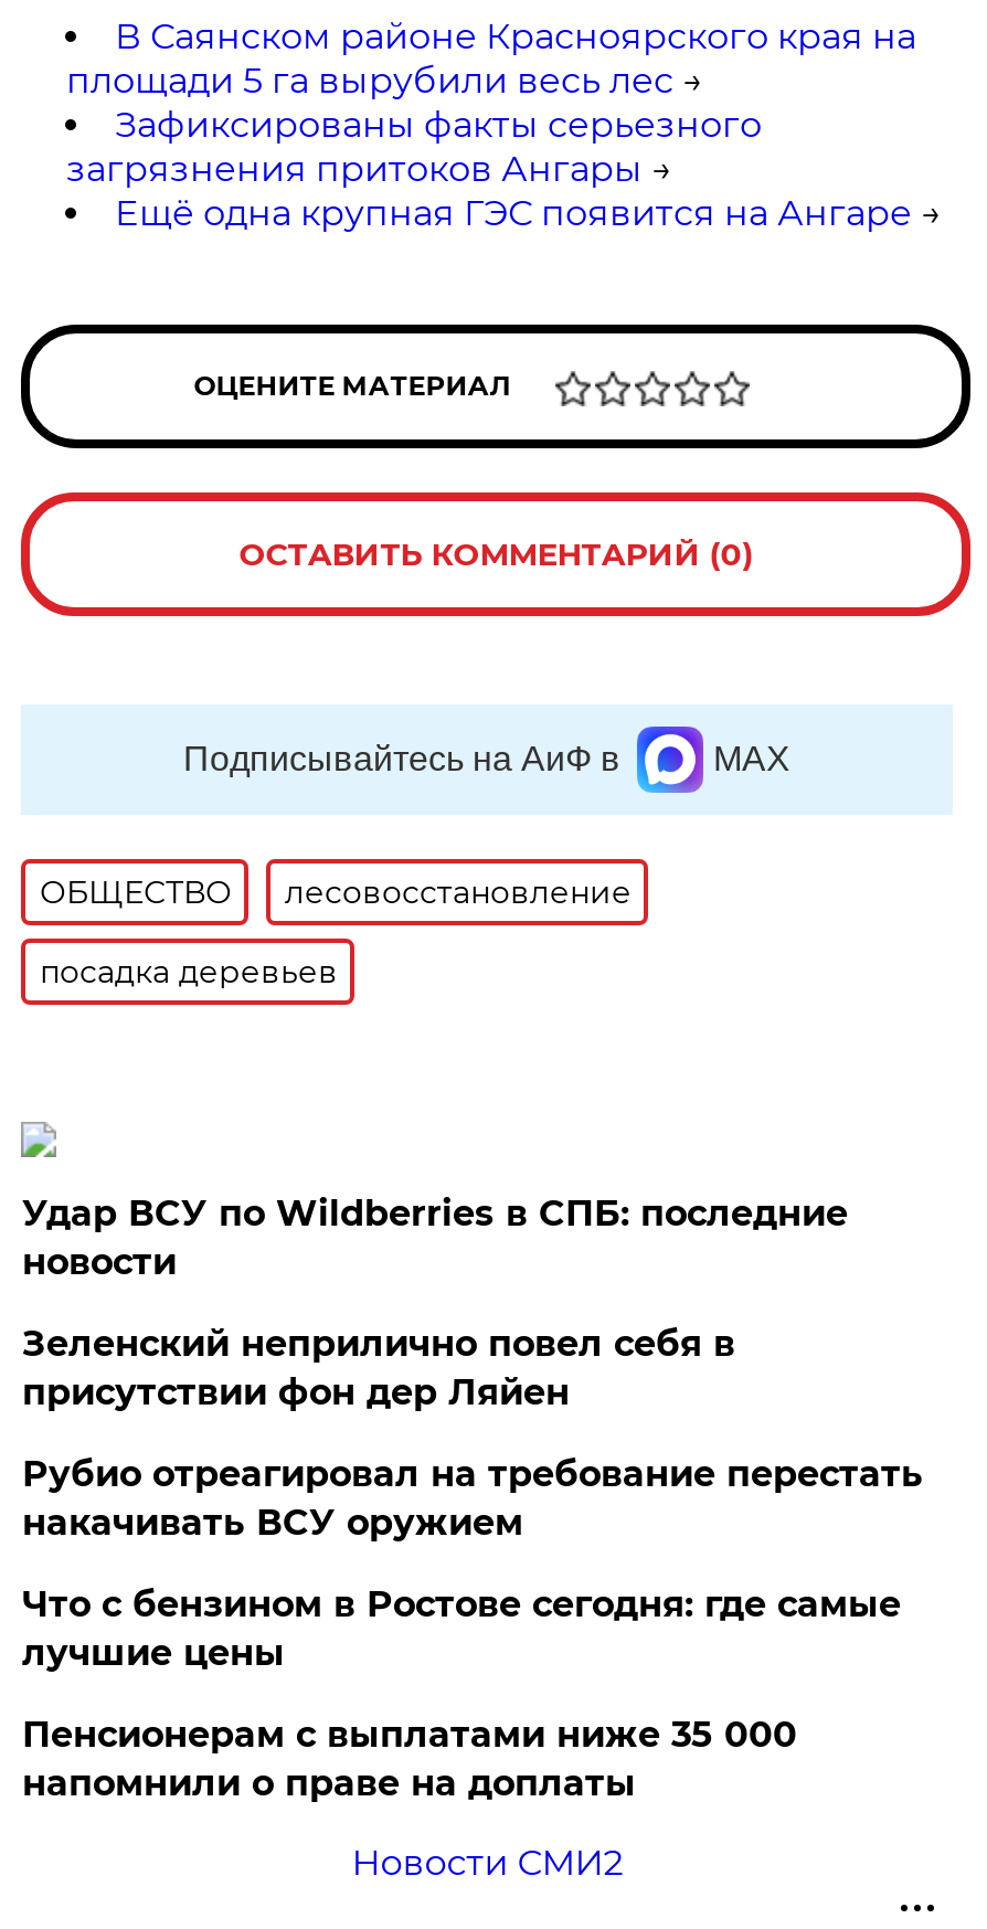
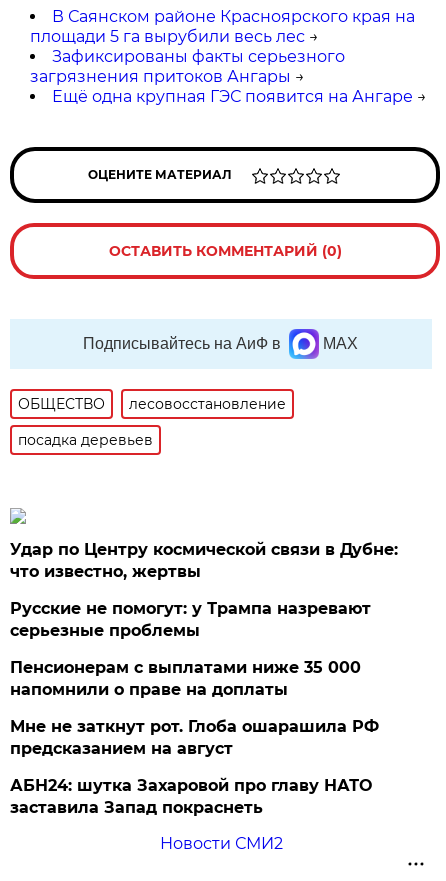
[22,1192,923,1674] Удар ВСУ по Wildberries в СПБ: последние | новости | Зеленский неприлично повел cебя в | присутствии фон дер Ляйен | Рубио отреагировал на требование перестать | накачивать ВСУ оружием | Что с бензином в Ростове сегодня: где самые | лучшие цены -> [10,540,398,640] Удар по Центру космической связи в Дубне: | что известно, жертвы | Русские не помогут: у Трампа назревают | серьезные проблемы
moved [22,1713,797,1804] -> [10,658,361,699]: Пенсионерам с выплатами ниже 35 000 | напомнили о праве на доплаты
none -> [10,717,379,817] Мне не заткнут рот. Глоба ошарашила РФ | предсказанием на август | АБН24: шутка Захаровой про главу НАТО | заставила Запад покраснеть

